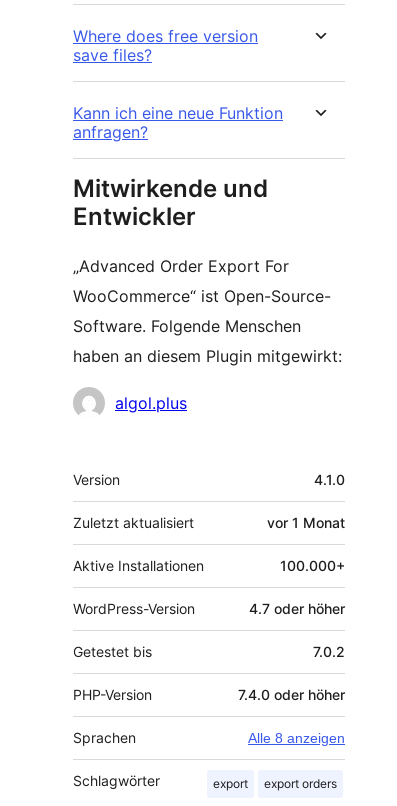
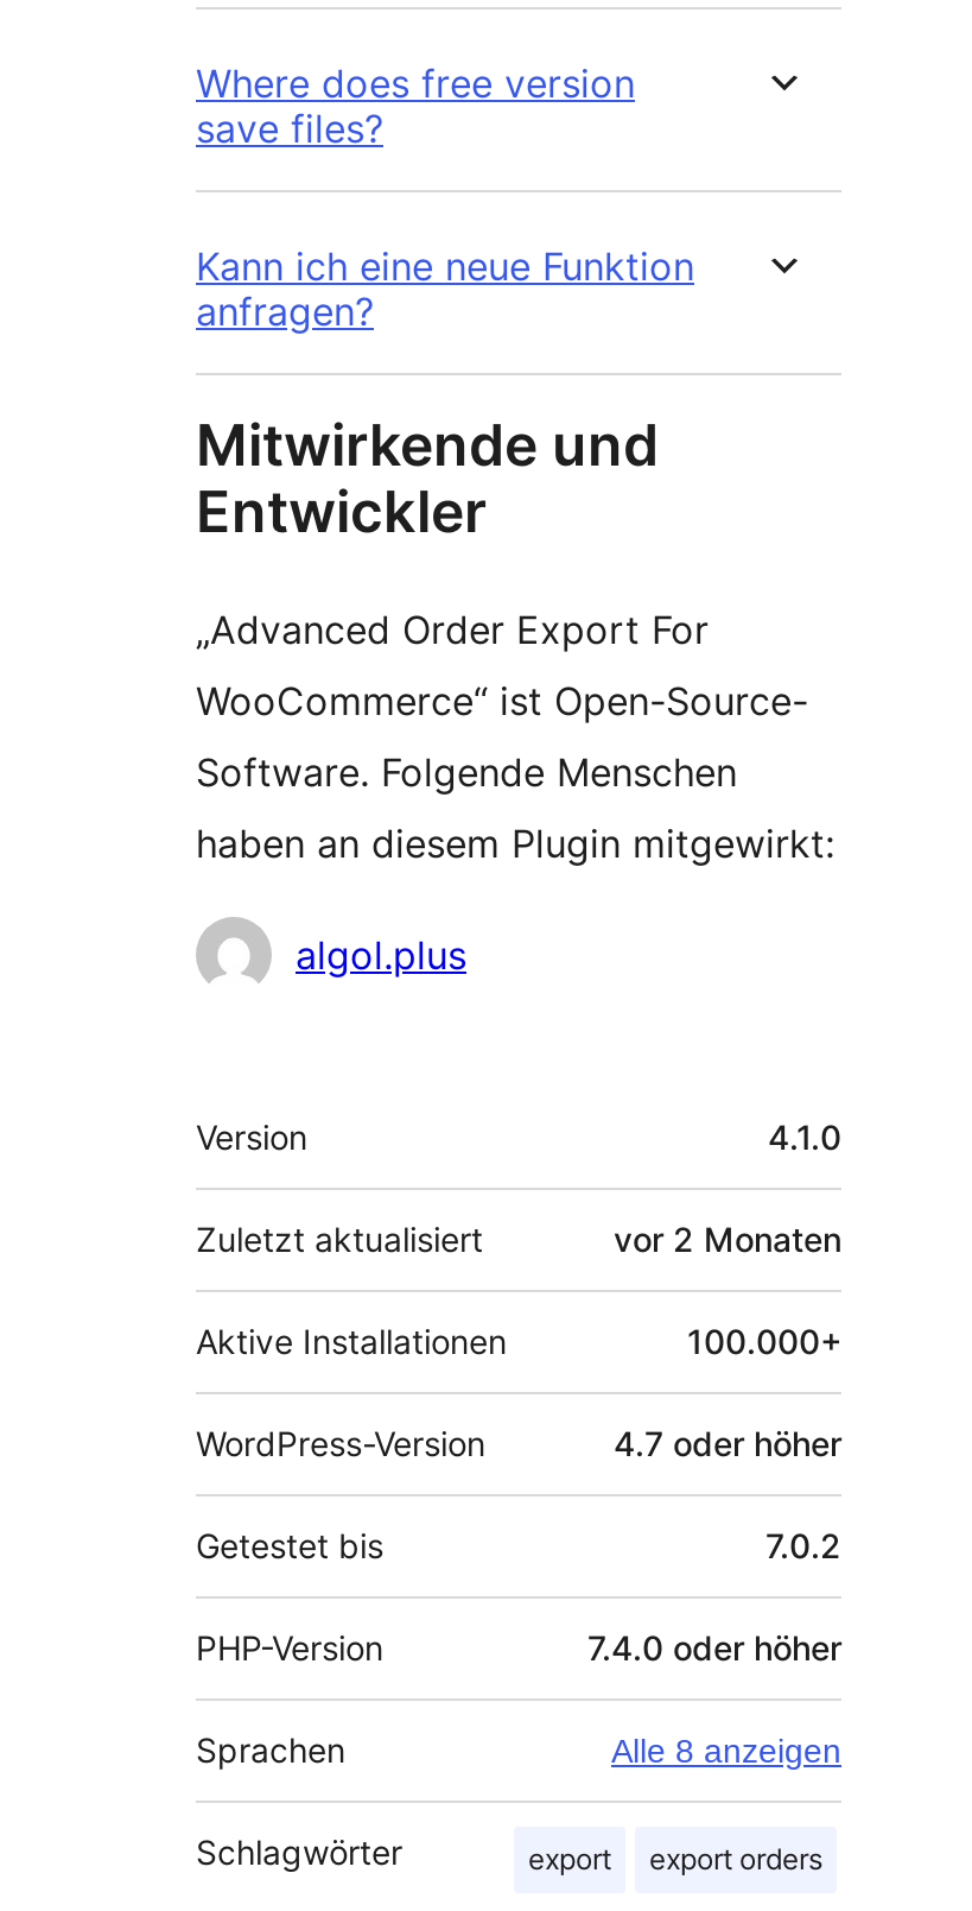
[267,514,345,531] vor 1 Monat -> [614,1218,841,1258] vor 2 Monaten

